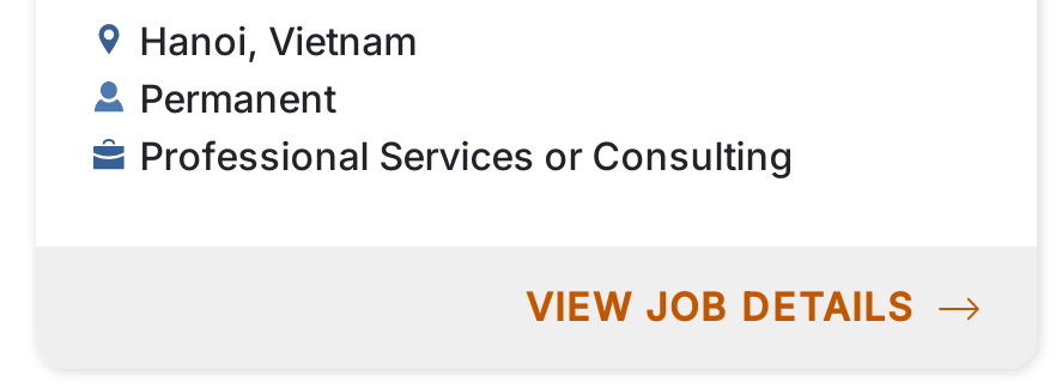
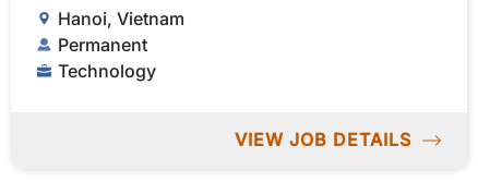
[139,131,793,178] Professional Services or Consulting -> [58,60,156,82] Technology

